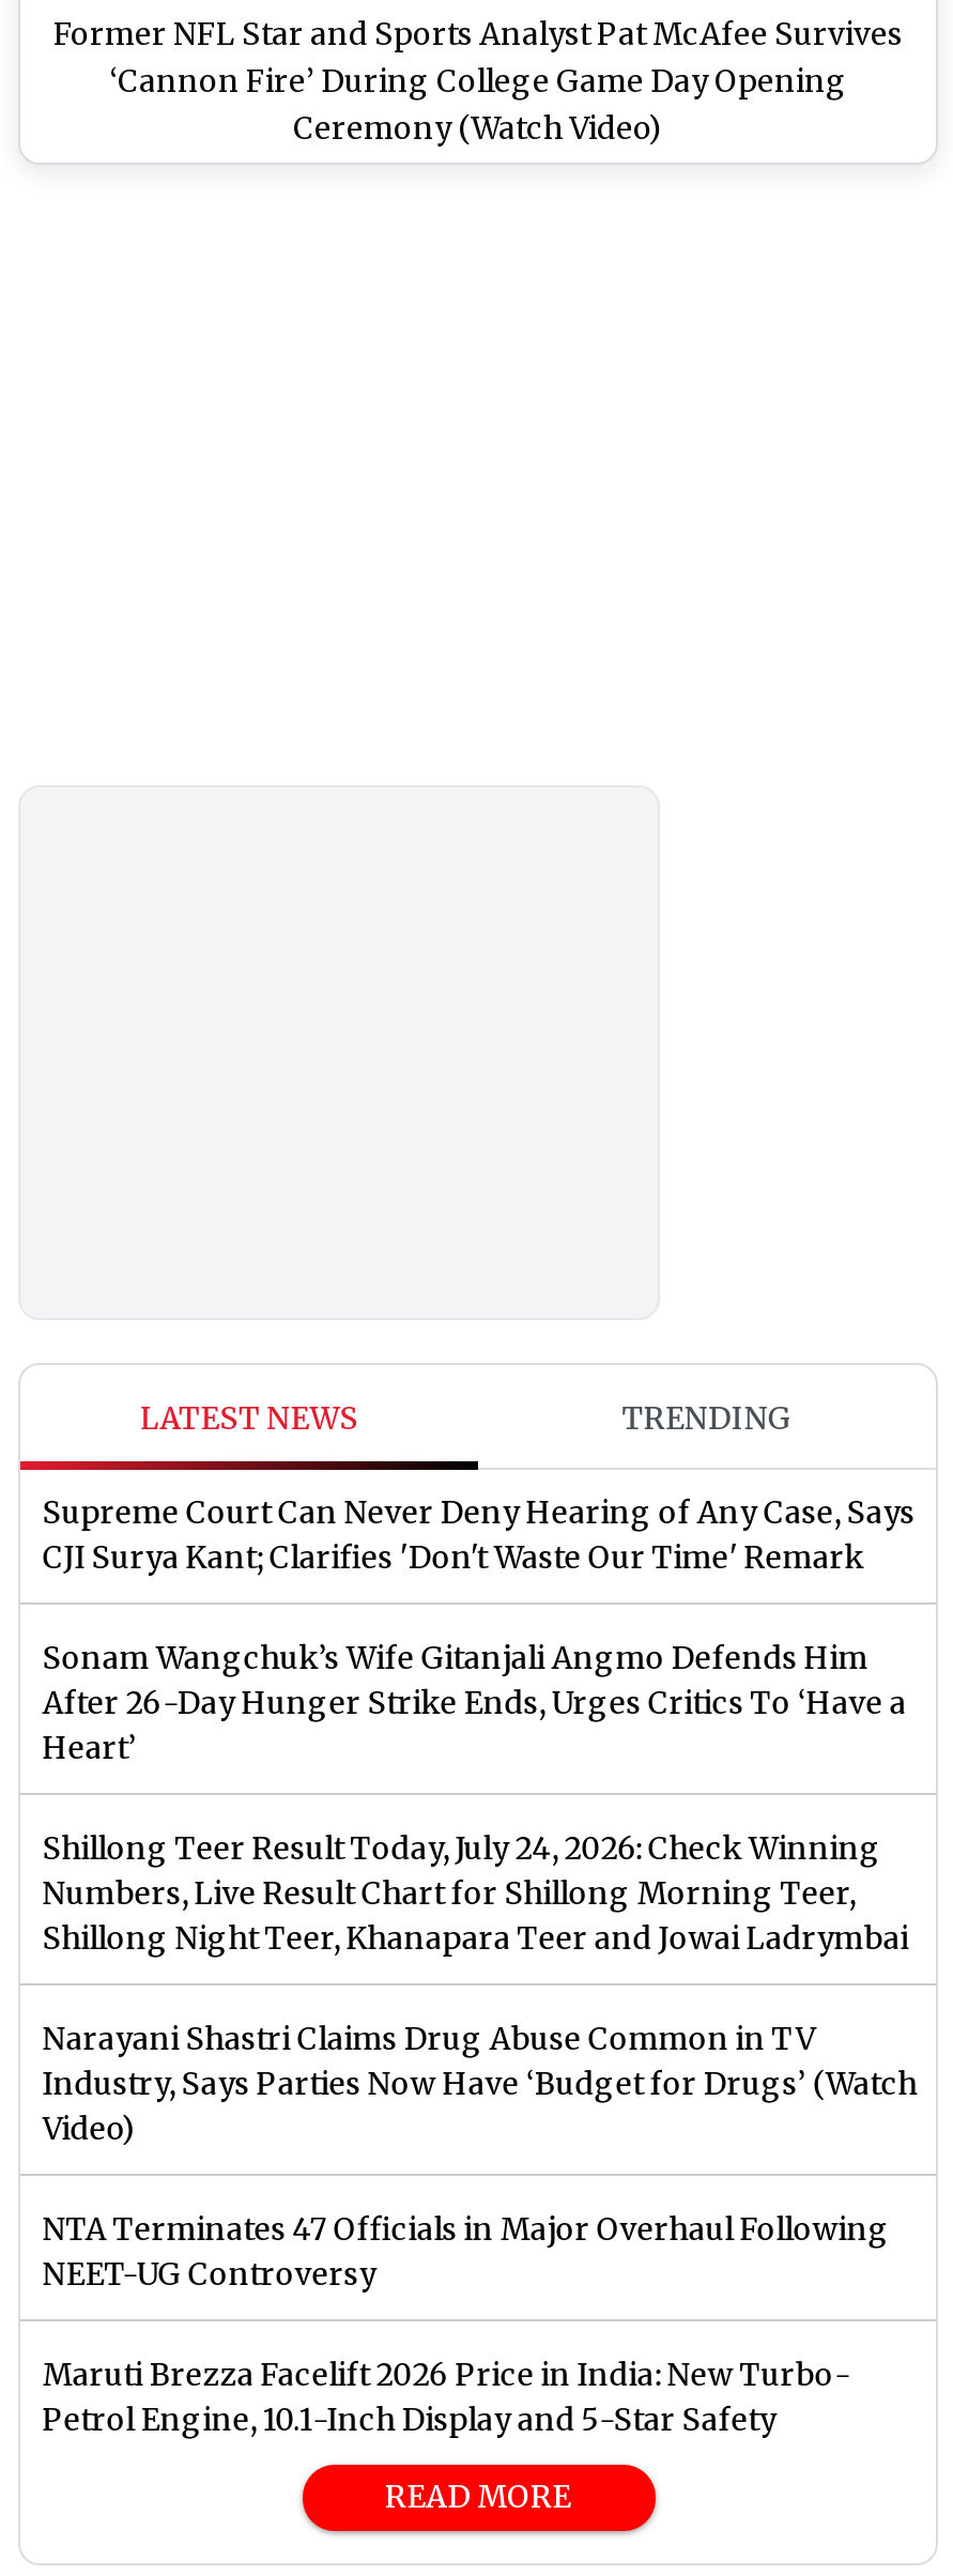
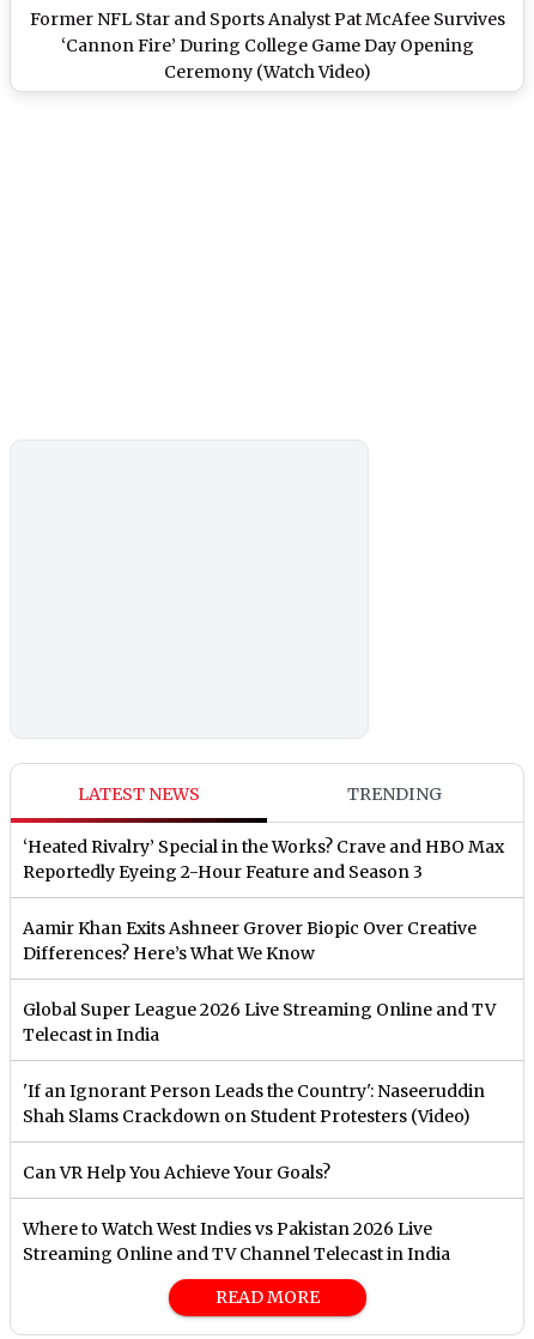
[42,1494,915,1578] Supreme Court Can Never Deny Hearing of Any Case, Says | CJI Surya Kant; Clarifies 'Don't Waste Our Time' Remark -> [23,836,504,883] ‘Heated Rivalry’ Special in the Works? Crave and HBO Max | Reportedly Eyeing 2-Hour Feature and Season 3
[42,1640,907,1768] Sonam Wangchuk’s Wife Gitanjali Angmo Defends Him | After 26-Day Hunger Strike Ends, Urges Critics To ‘Have a | Heart’ -> [23,918,477,965] Aamir Khan Exits Ashneer Grover Biopic Over Creative | Differences? Here’s What We Know
[42,1830,909,1959] Shillong Teer Result Today, July 24, 2026: Check Winning | Numbers, Live Result Chart for Shillong Morning Teer, | Shillong Night Teer, Khanapara Teer and Jowai Ladrymbai -> [23,999,496,1046] Global Super League 2026 Live Streaming Online and TV | Telecast in India
[42,2021,917,2149] Narayani Shastri Claims Drug Abuse Common in TV | Industry, Says Parties Now Have ‘Budget for Drugs’ (Watch | Video) -> [23,1081,485,1127] 'If an Ignorant Person Leads the Country': Naseeruddin | Shah Slams Crackdown on Student Protesters (Video)
[42,2211,889,2294] NTA Terminates 47 Officials in Major Overhaul Following | NEET-UG Controversy -> [23,1162,331,1184] Can VR Help You Achieve Your Goals?
[42,2356,851,2440] Maruti Brezza Facelift 2026 Price in India: New Turbo- | Petrol Engine, 10.1-Inch Display and 5-Star Safety -> [23,1219,451,1265] Where to Watch West Indies vs Pakistan 2026 Live | Streaming Online and TV Channel Telecast in India

